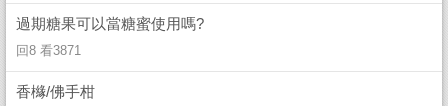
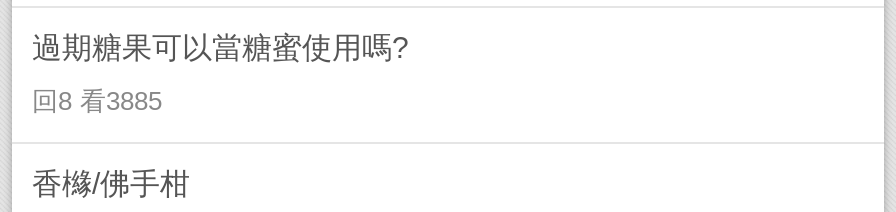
[16,43,81,58] 回8 看3871 -> [32,86,162,116] 回8 看3885

